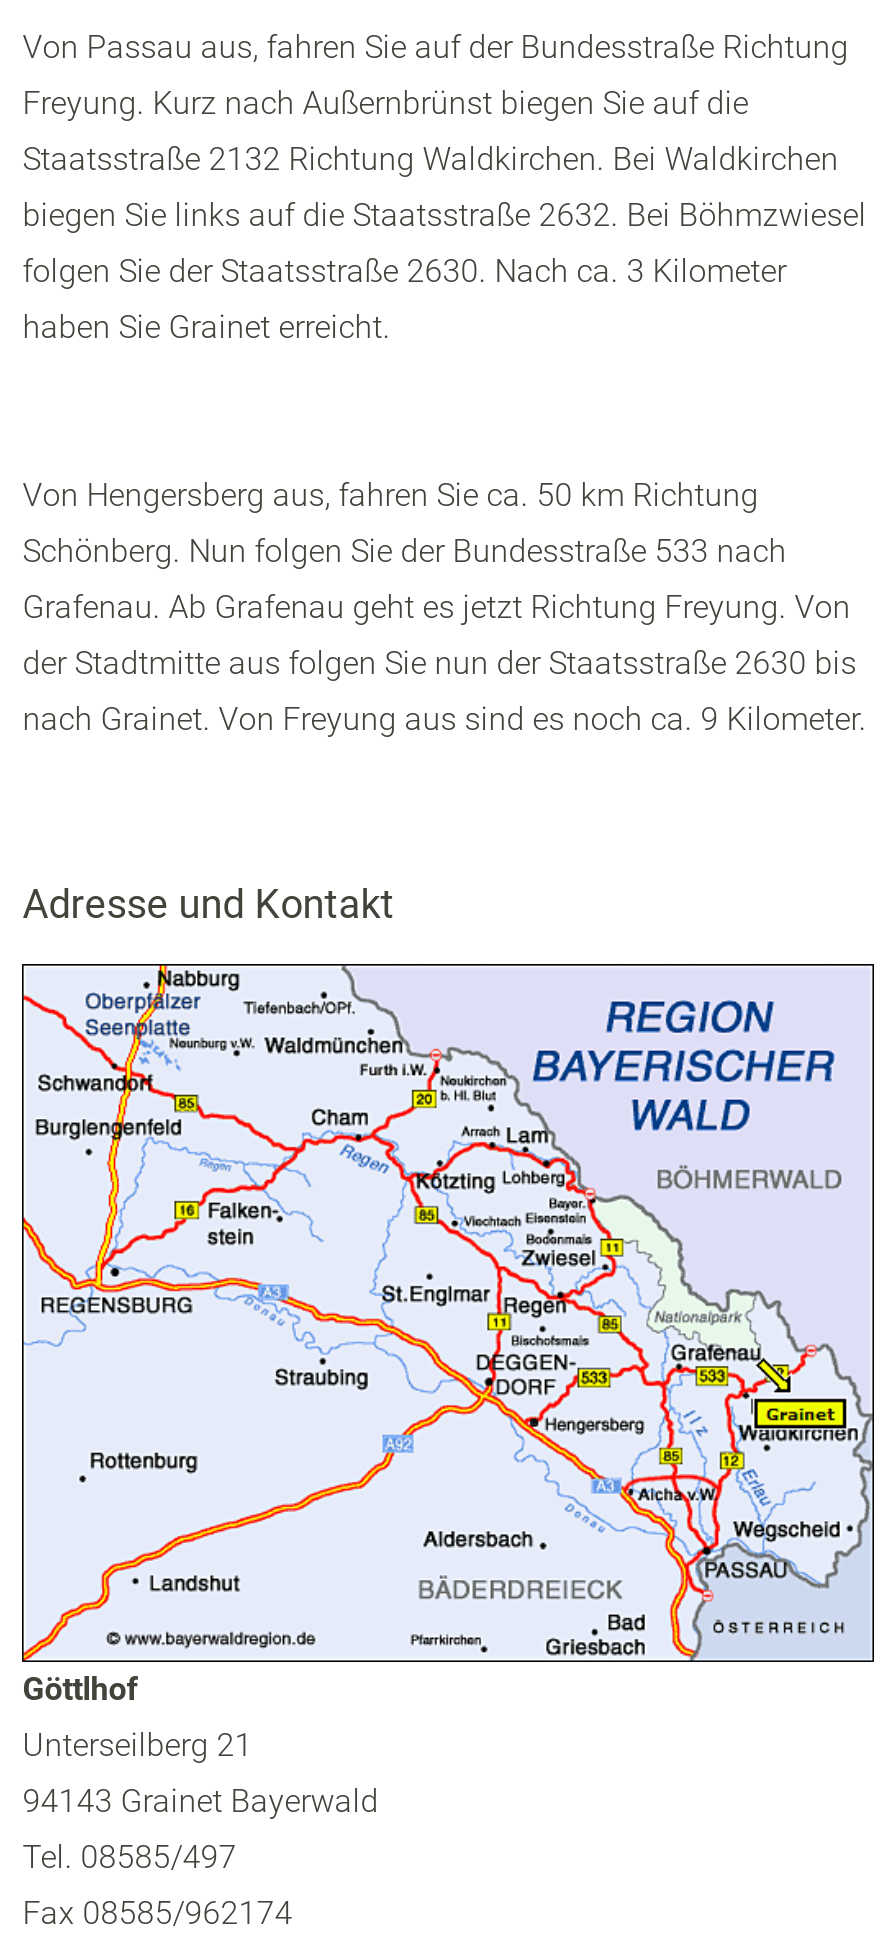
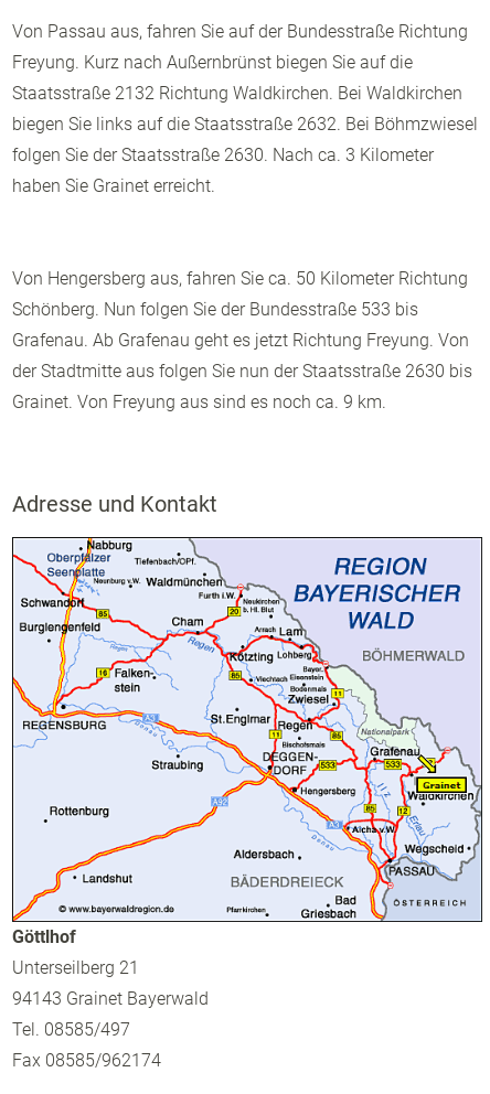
[22,476,758,514] Von Hengersberg aus, fahren Sie ca. 50 km Richtung -> [12,268,468,289] Von Hengersberg aus, fahren Sie ca. 50 Kilometer Richtung
[22,532,786,570] Schönberg. Nun folgen Sie der Bundesstraße 533 nach -> [12,299,418,320] Schönberg. Nun folgen Sie der Bundesstraße 533 bis
[22,700,866,738] nach Grainet. Von Freyung aus sind es noch ca. 9 Kilometer. -> [12,391,386,412] Grainet. Von Freyung aus sind es noch ca. 9 km.

